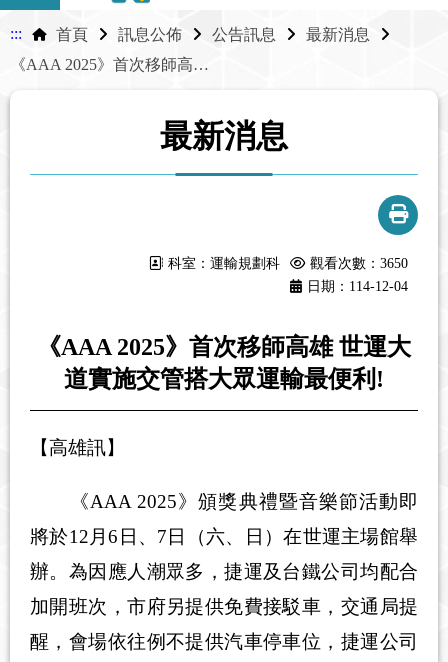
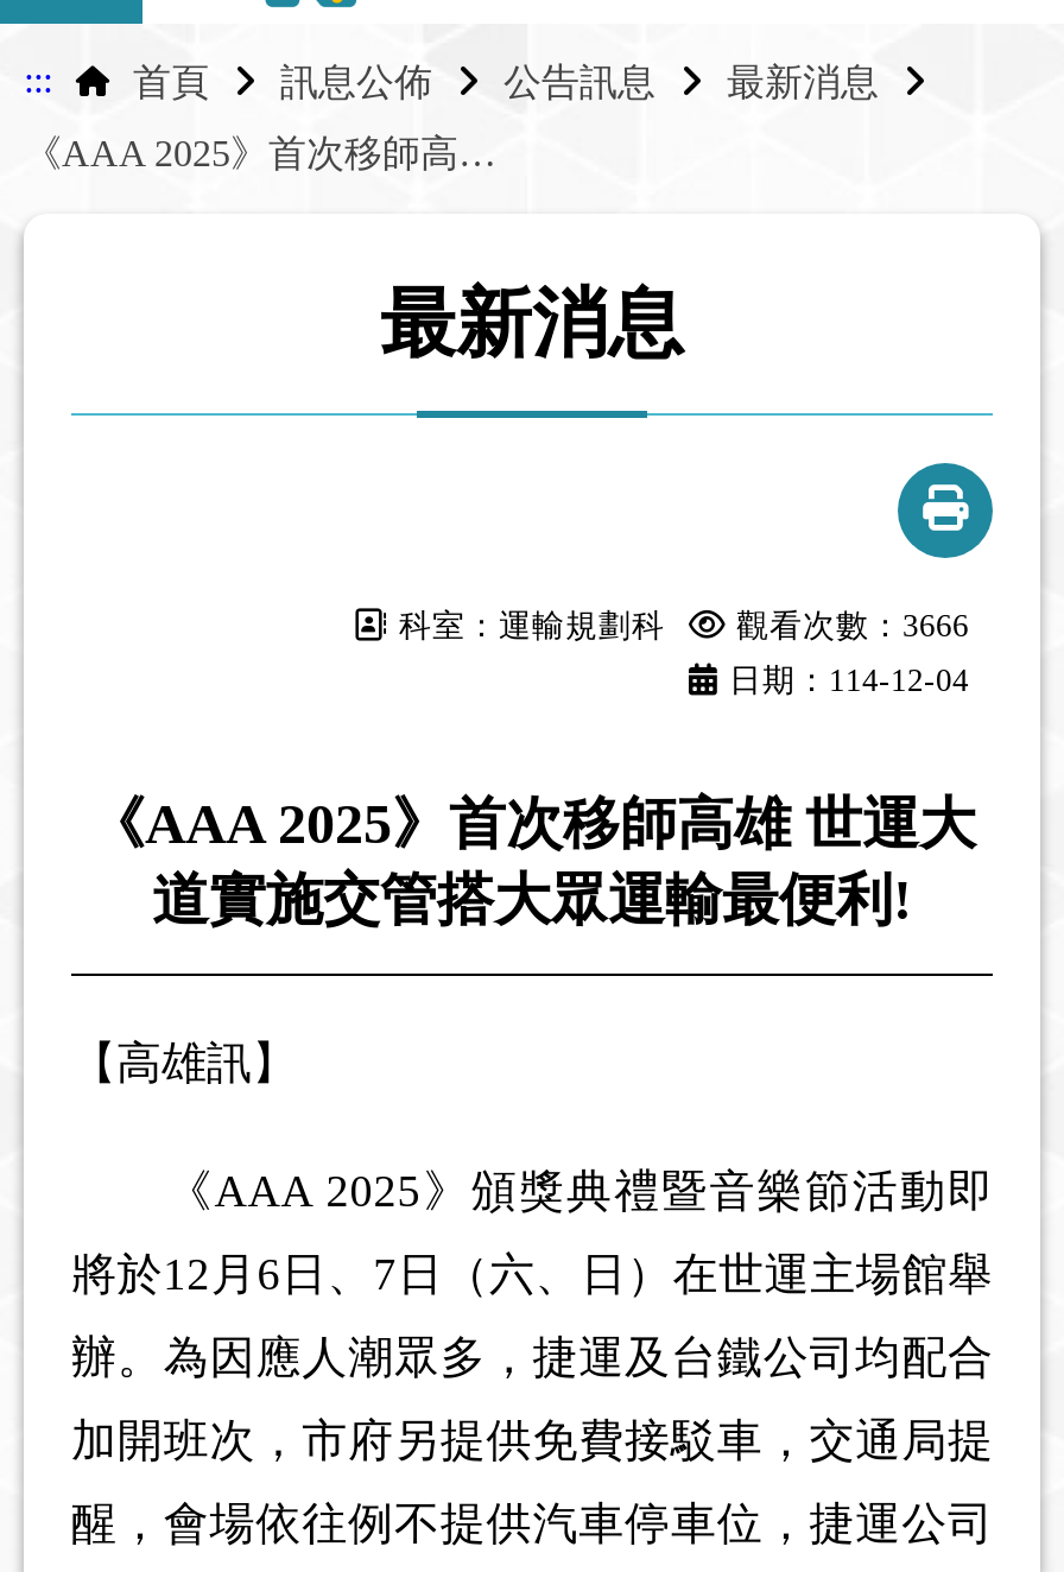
[168,256,408,271] 科室：運輸規劃科 觀看次數：3650 -> [399,608,969,644] 科室：運輸規劃科 觀看次數：3666

